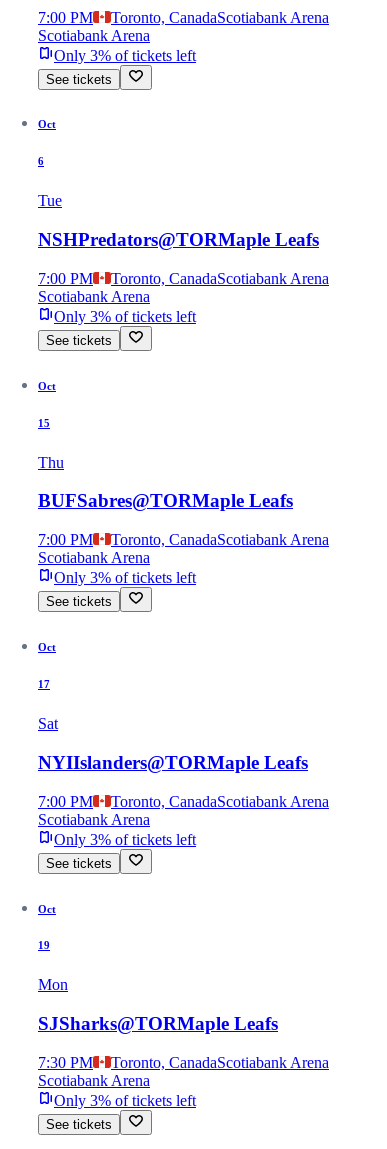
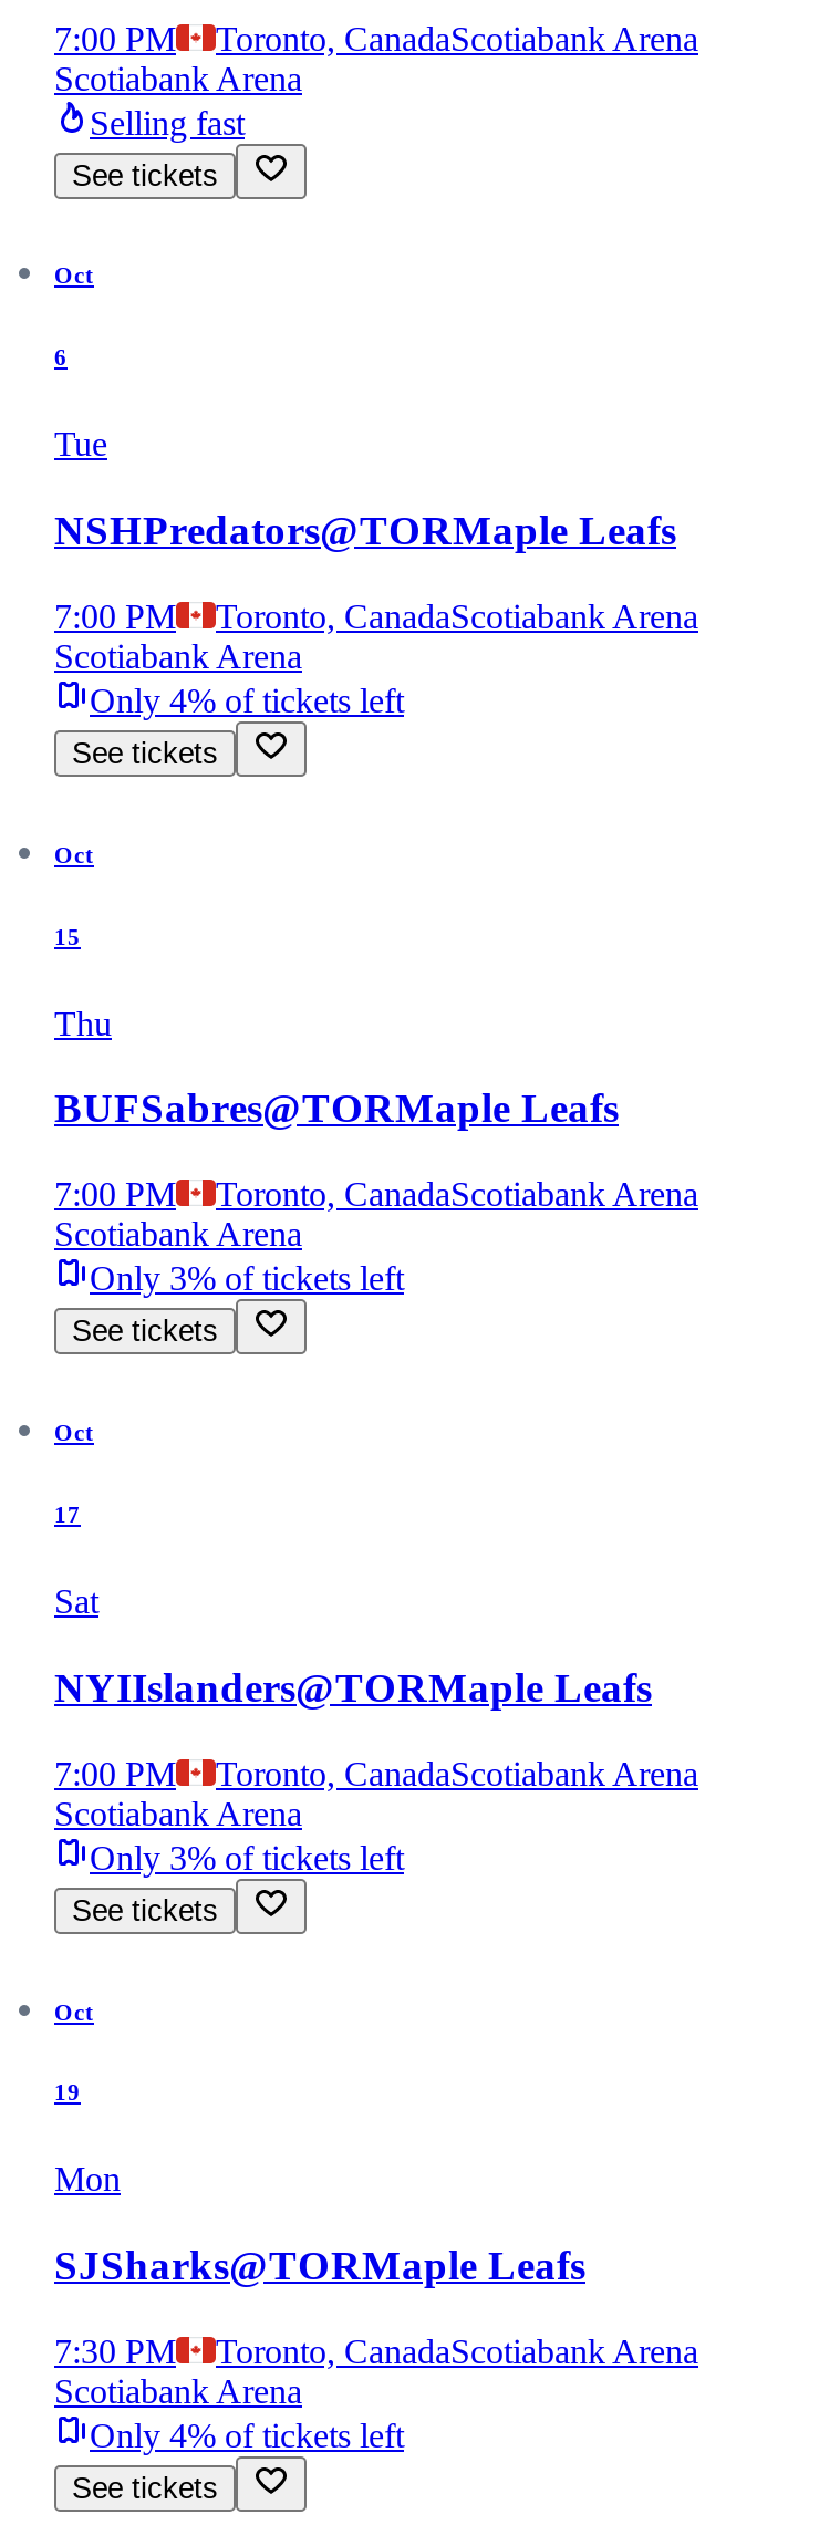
[54,46,196,63] Only 3% of tickets left -> [90,103,245,141] Selling fast
[54,308,196,325] Only 3% of tickets left -> [90,681,404,719] Only 4% of tickets left
[54,1092,196,1109] Only 3% of tickets left -> [90,2416,404,2454] Only 4% of tickets left

